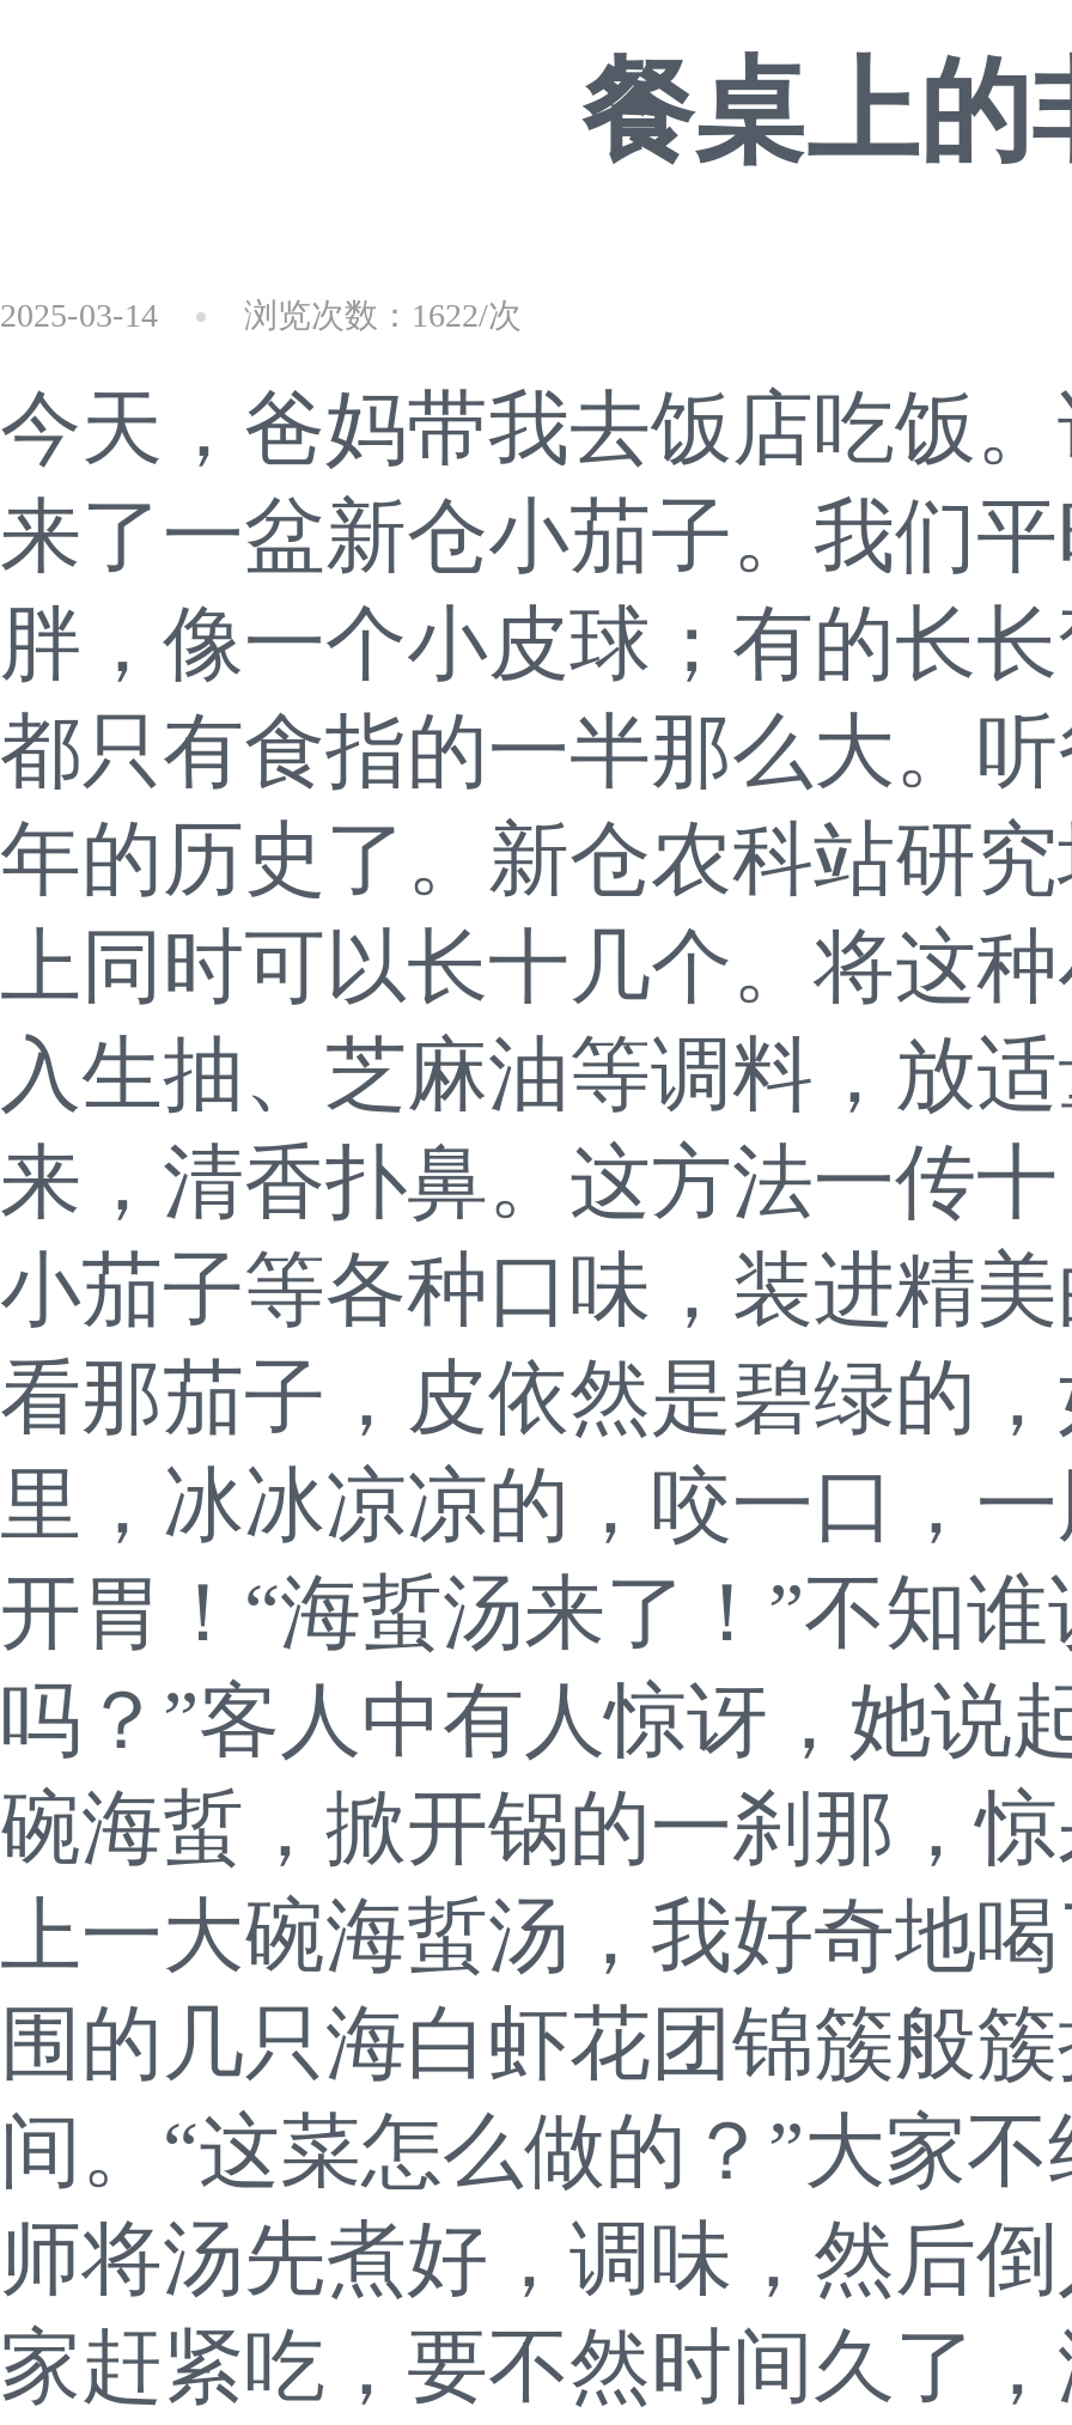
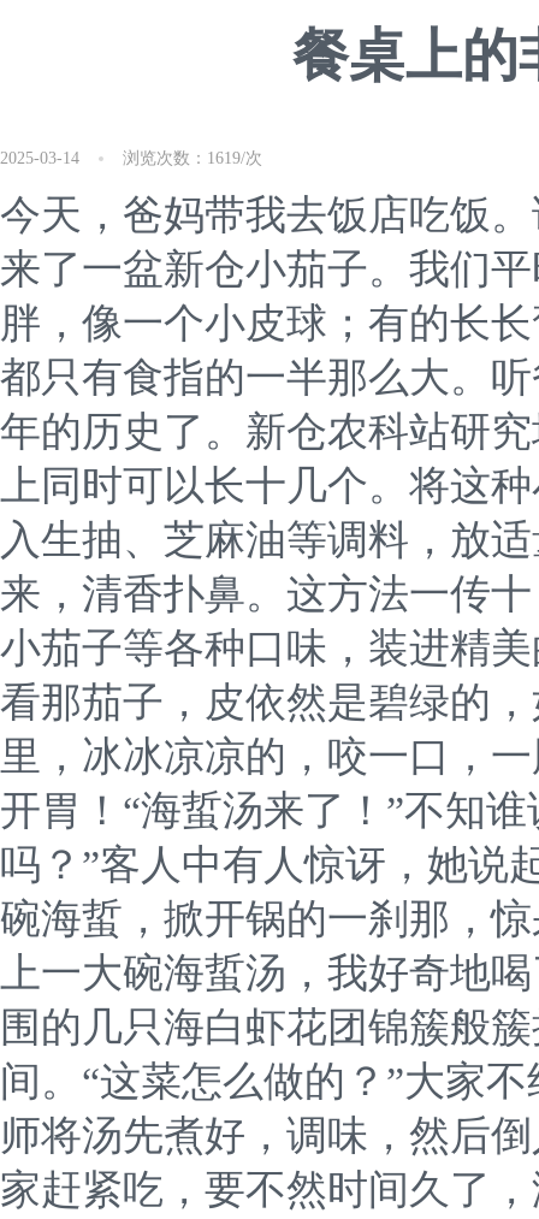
[244,298,522,334] 浏览次数：1622/次 -> [123,149,262,167] 浏览次数：1619/次

